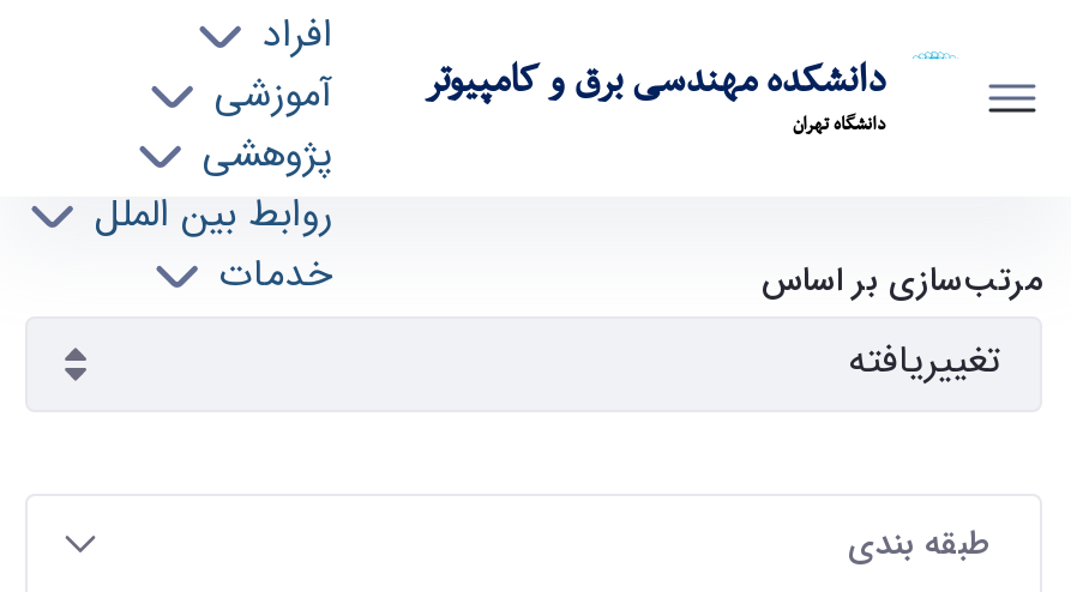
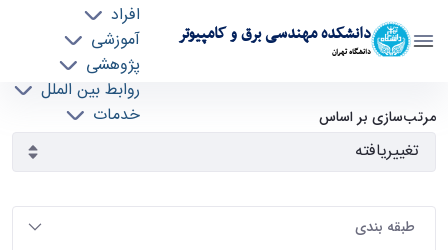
none -> [375,23,411,58] [image]

